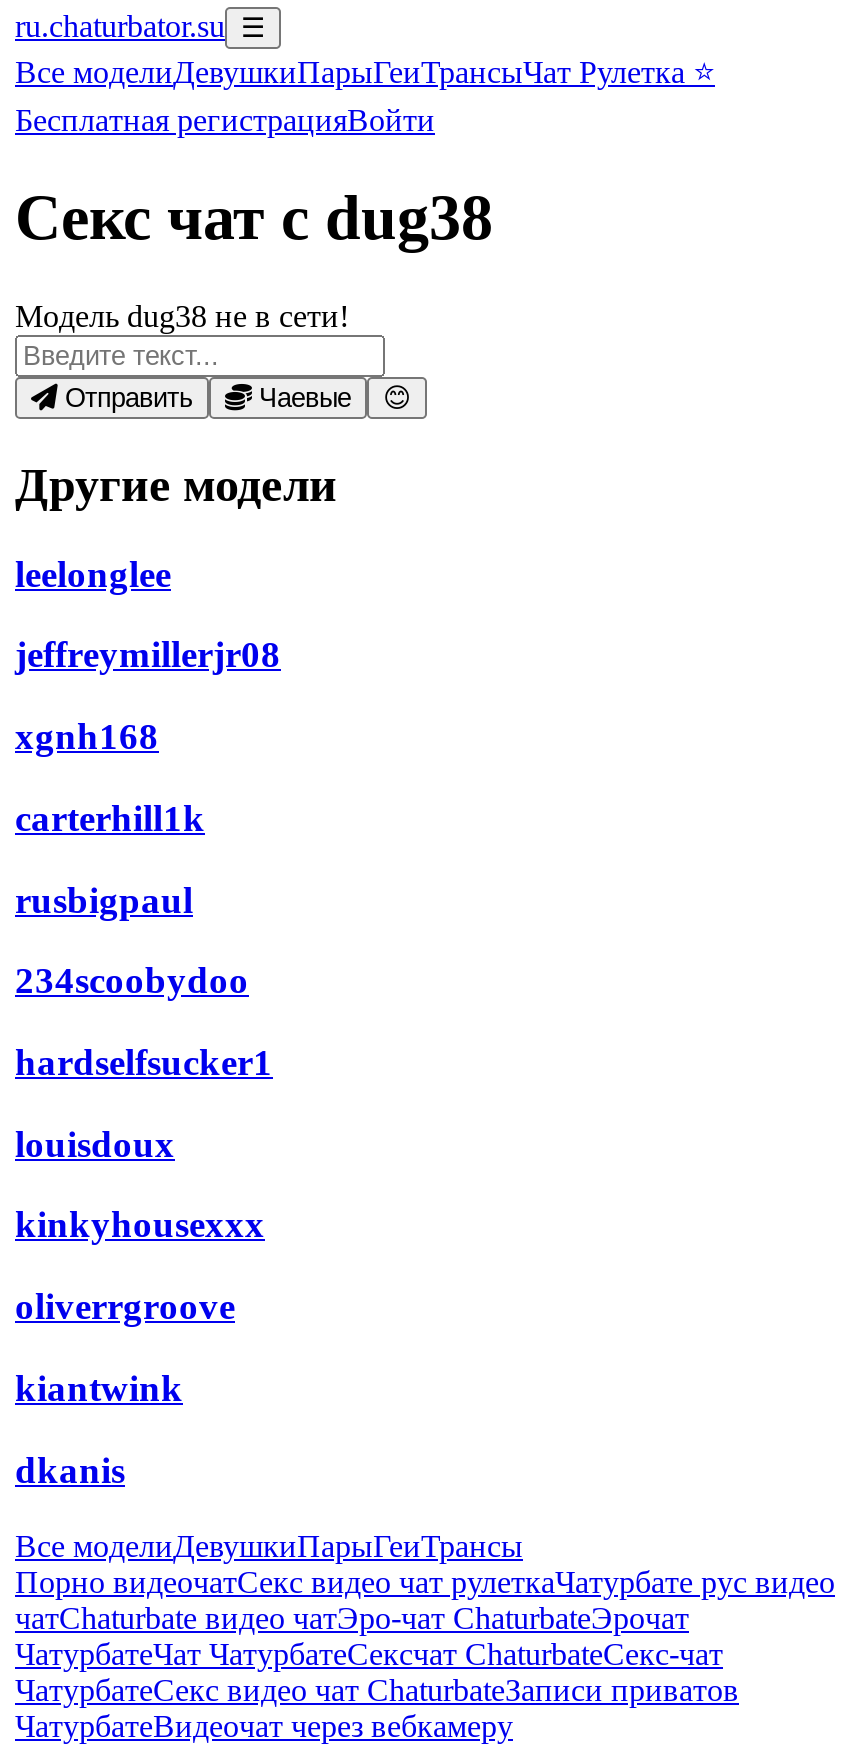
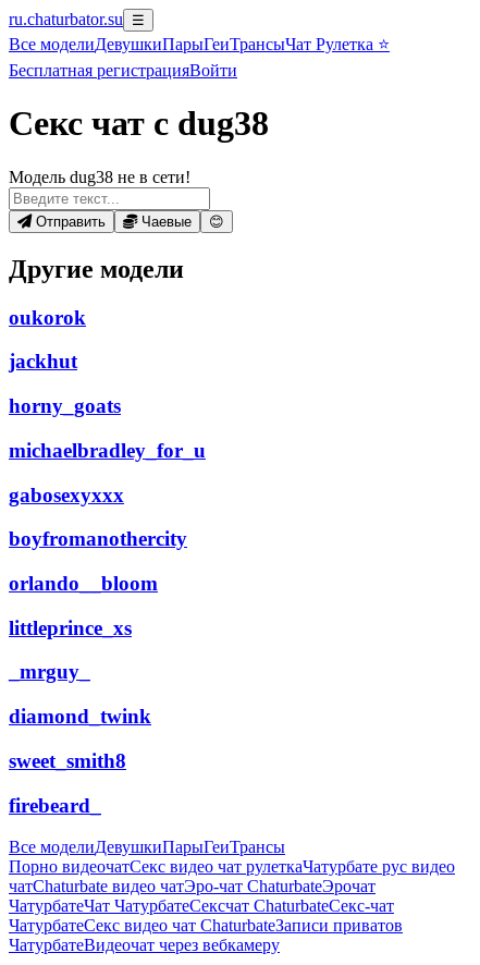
[15,552,171,594] leelonglee -> [9,306,86,329] oukorok
[15,634,281,676] jeffreymillerjr08 -> [9,350,77,373] jackhut
[15,715,159,757] xgnh168 -> [9,394,121,417] horny_goats
[15,797,205,839] carterhill1k -> [9,439,206,462] michaelbradley_for_u
[15,878,193,920] rusbigpaul -> [9,483,124,506] gabosexyxxx
[15,960,249,1002] 234scoobydoo -> [9,527,187,550] boyfromanothercity
[15,1041,273,1083] hardselfsucker1 -> [9,572,158,595] orlando__bloom
[15,1122,175,1164] louisdoux -> [9,616,132,639] littleprince_xs
[15,1204,265,1246] kinkyhousexxx -> [9,660,90,683] _mrguy_
[15,1285,235,1327] oliverrgroove -> [9,705,151,728] diamond_twink
[15,1367,183,1409] kiantwink -> [9,749,126,772] sweet_smith8
[15,1448,125,1490] dkanis -> [9,794,101,816] firebeard_

